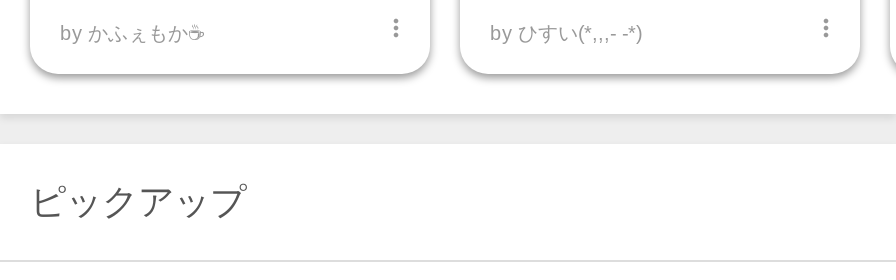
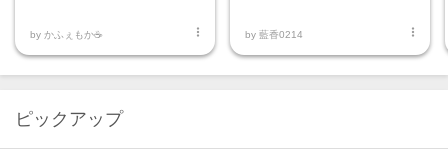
[490,23,642,45] byひすい(*,,,- -*) -> [245,29,303,40] by藍香0214

